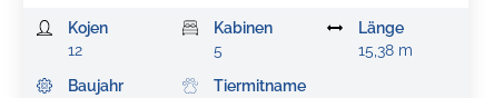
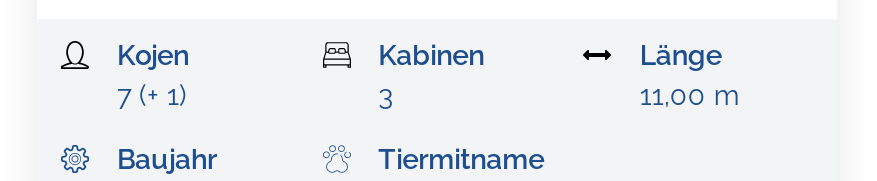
[68,41,82,59] 12 -> [117,79,187,111] 7 (+ 1)
[213,41,222,59] 5 -> [378,79,392,111] 3
[359,41,413,59] 15,38 m -> [640,79,740,111] 11,00 m

